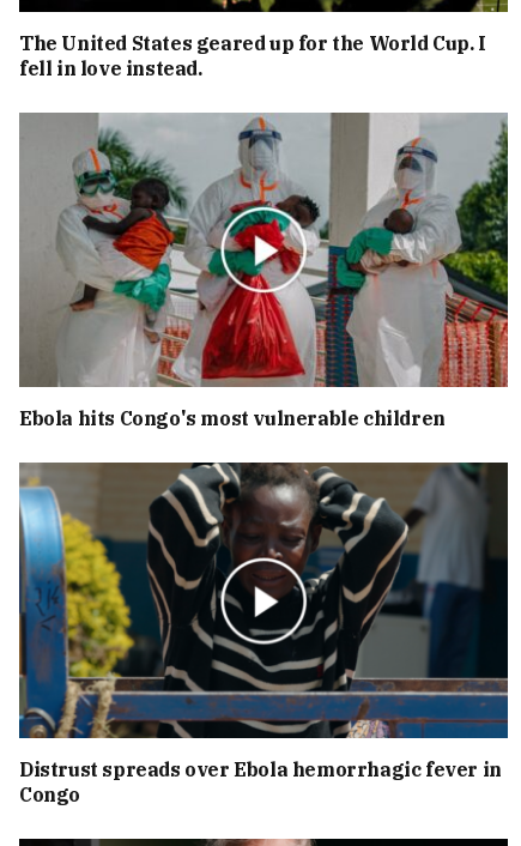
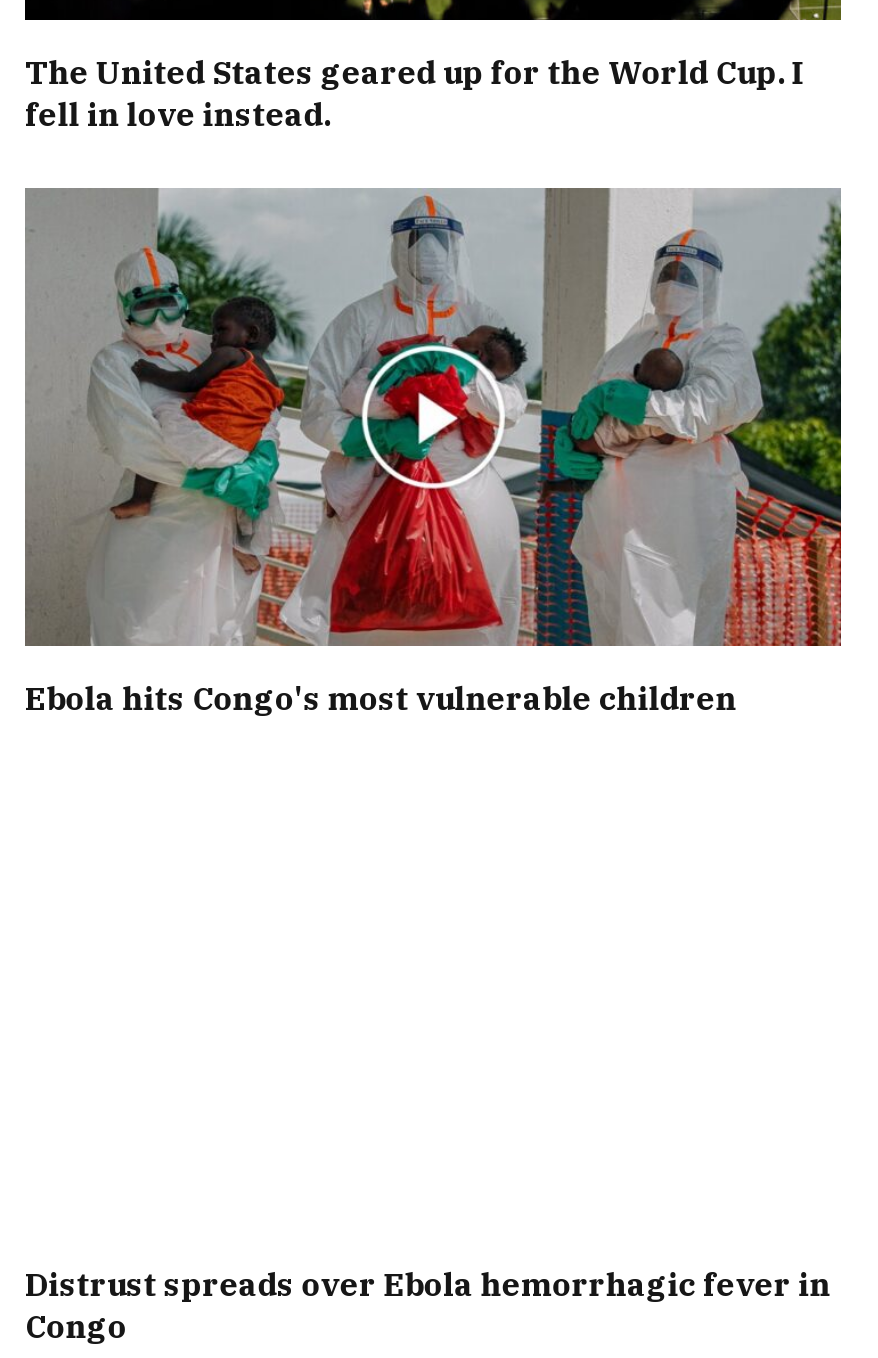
[18,461,509,739] [image] -> none

